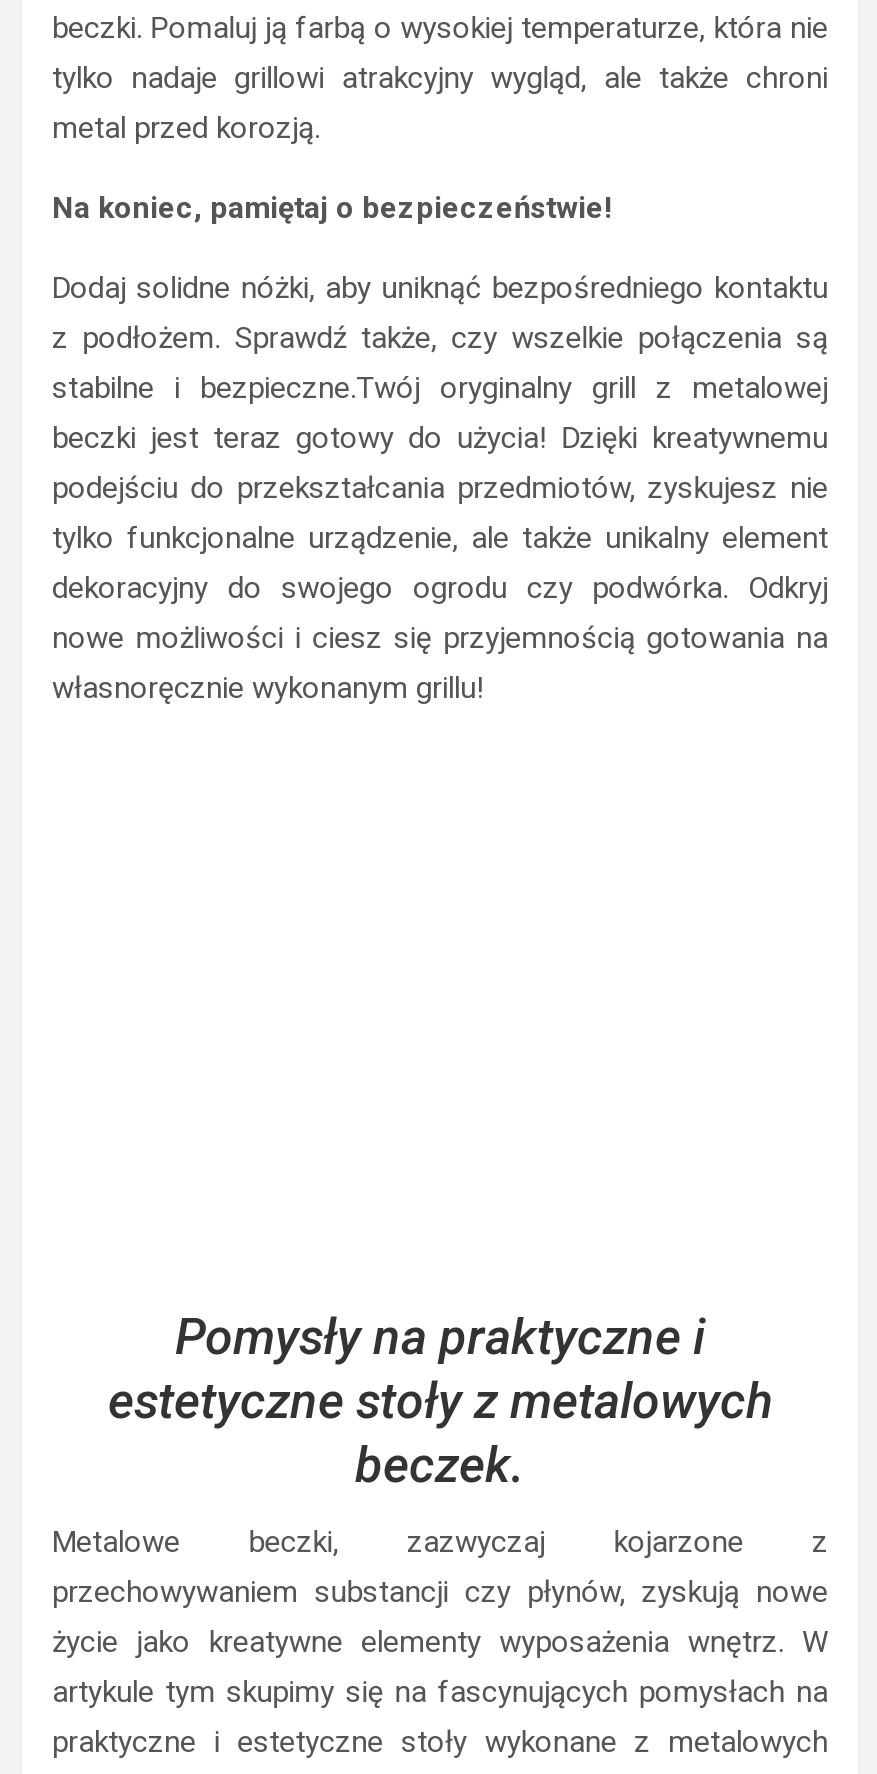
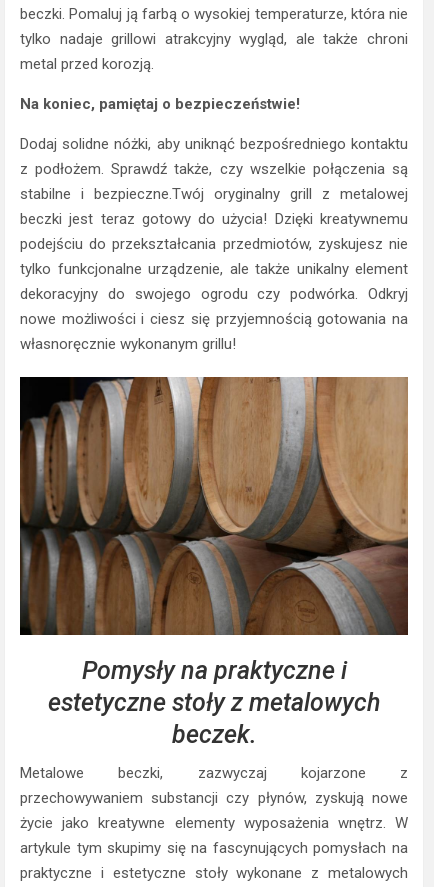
none -> [19,376,409,636] [image]

